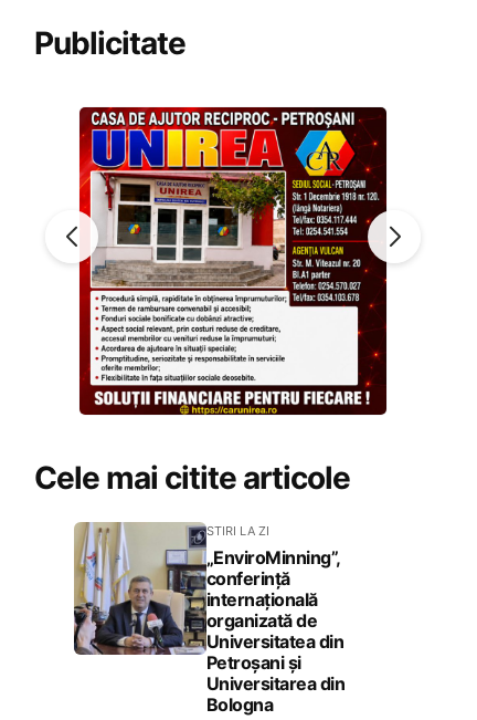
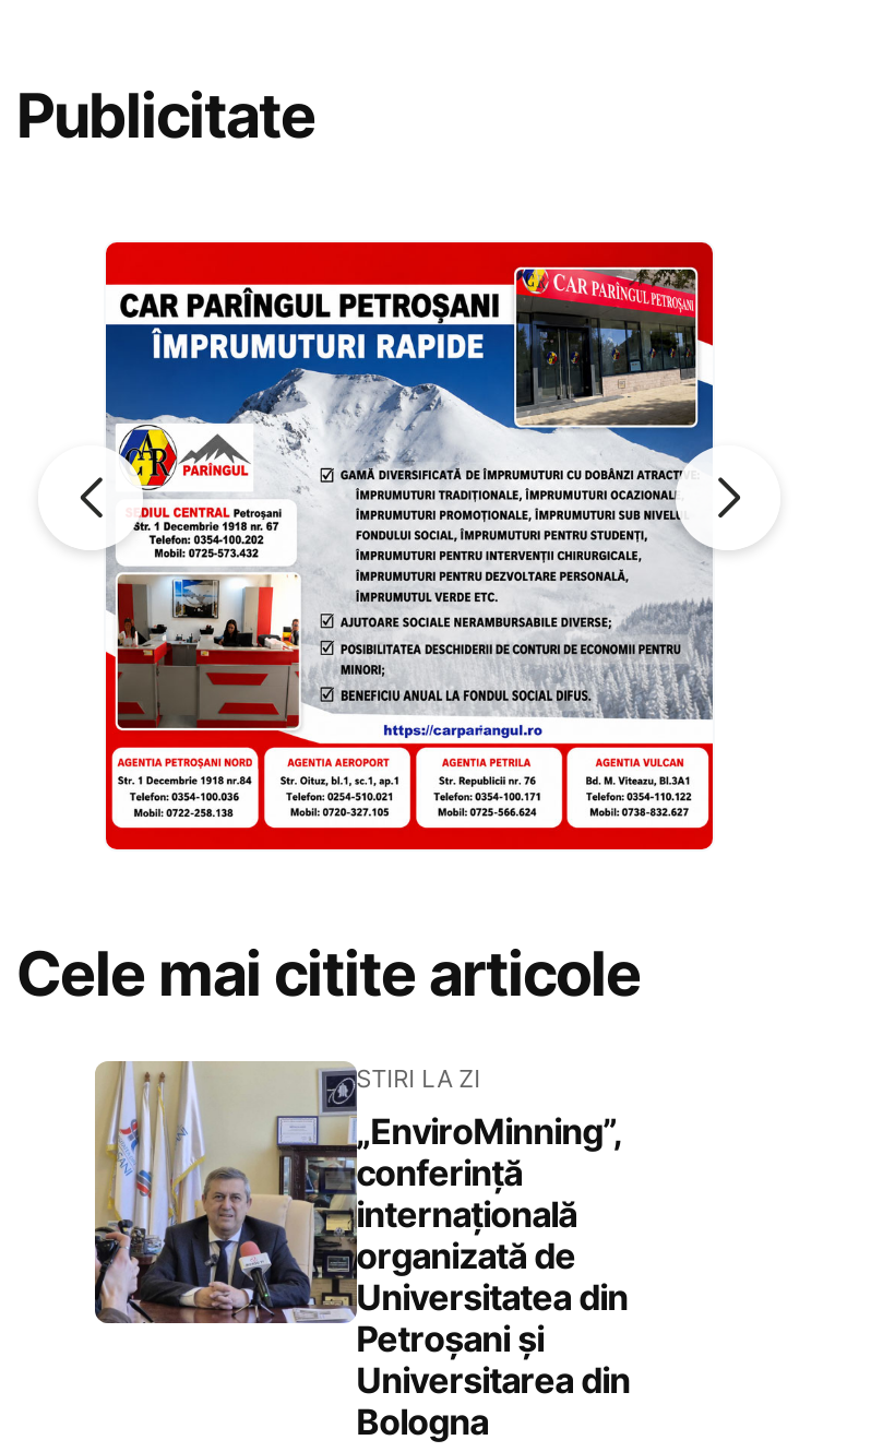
[78,106,388,416] [image] -> [104,240,715,852] [image]

